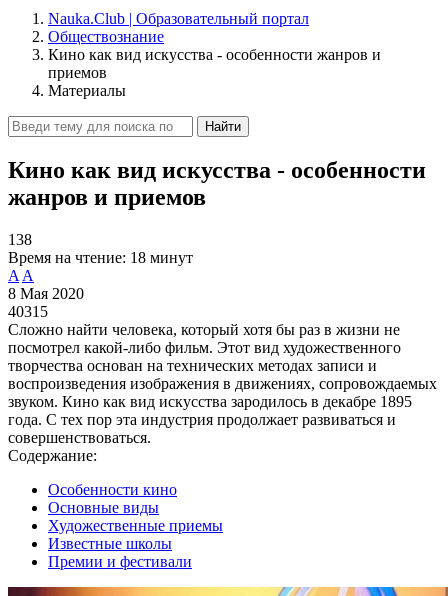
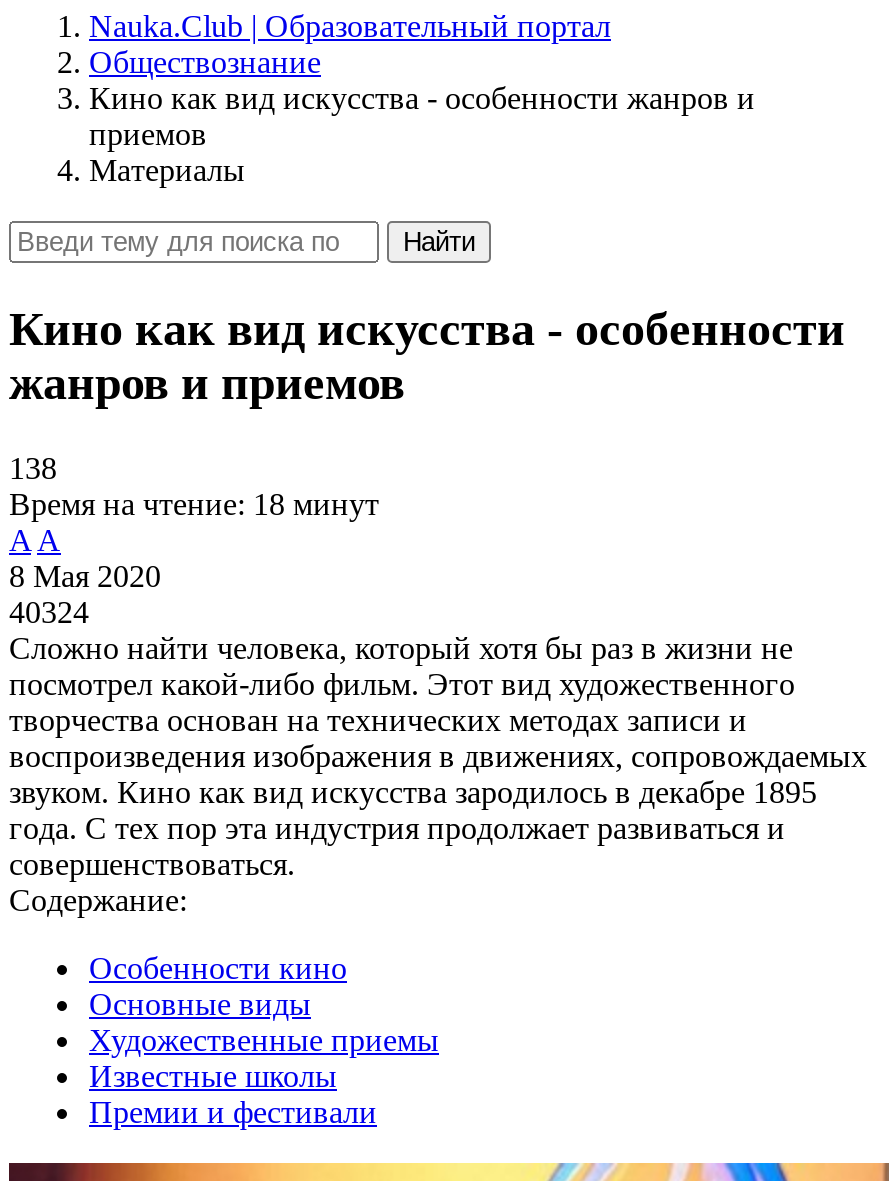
[8,303,48,320] 40315 -> [9,595,89,629] 40324

